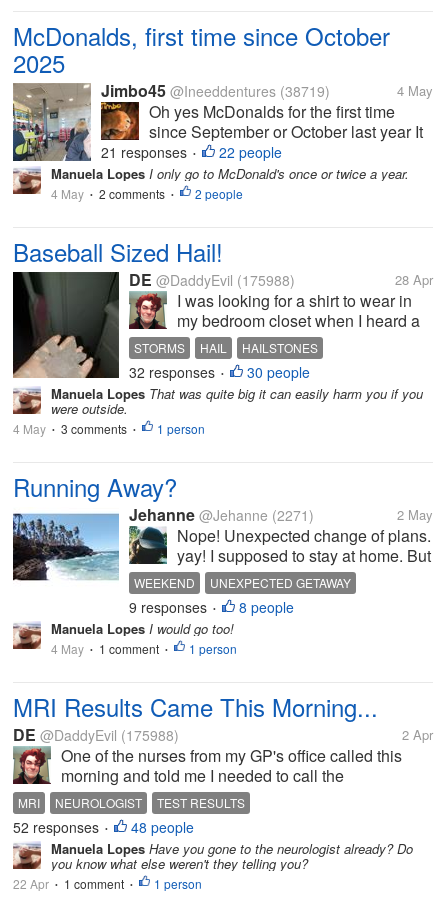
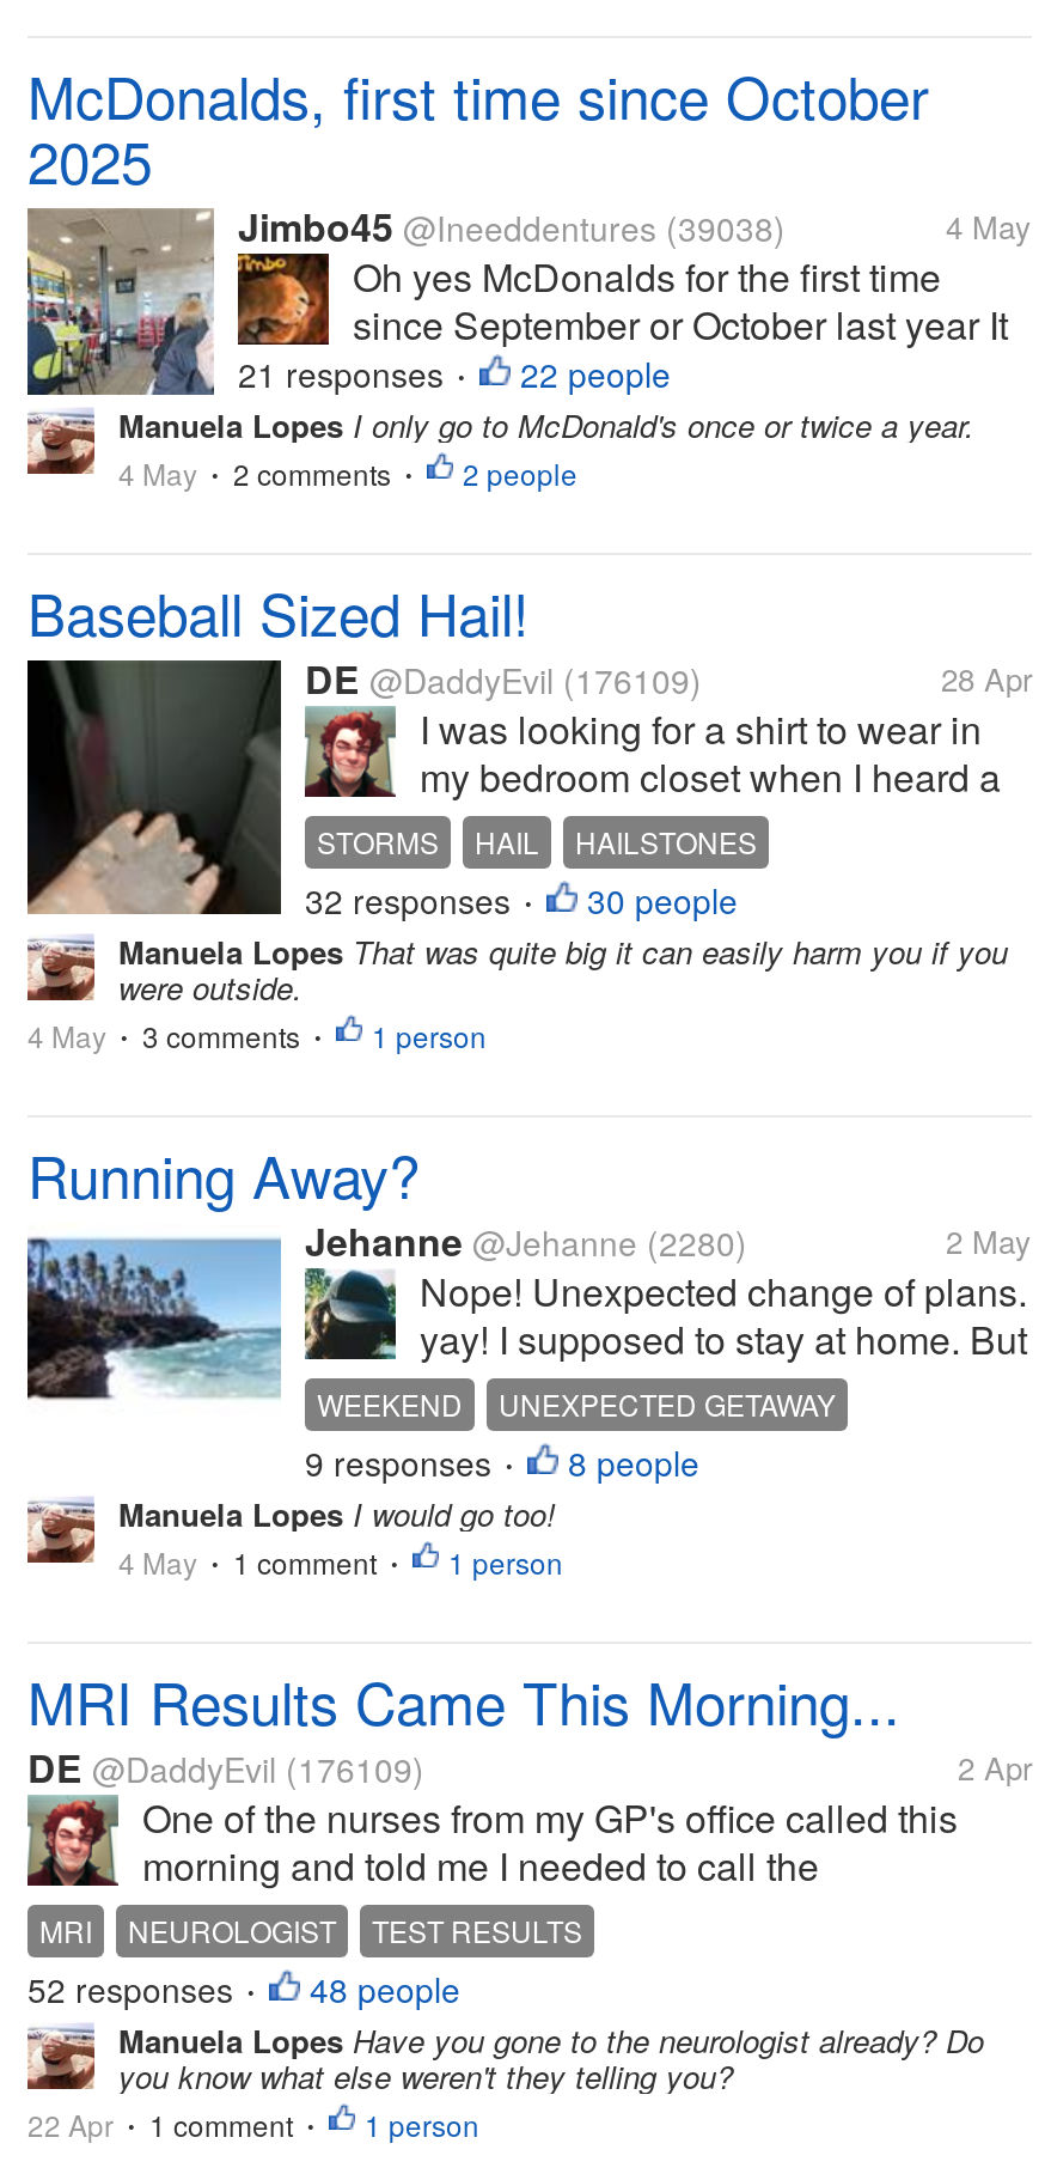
[101,79,330,102] Jimbo45 @Ineeddentures (38719) -> [238,199,786,254] Jimbo45 @Ineeddentures (39038)
[129,268,295,291] DE @DaddyEvil (175988) -> [305,651,702,706] DE @DaddyEvil (176109)
[129,503,314,526] Jehanne @Jehanne (2271) -> [305,1213,747,1268] Jehanne @Jehanne (2280)
[13,723,179,746] DE @DaddyEvil (175988) -> [27,1740,424,1795] DE @DaddyEvil (176109)

